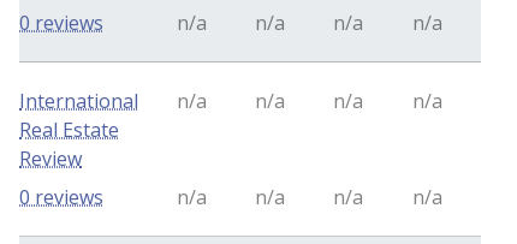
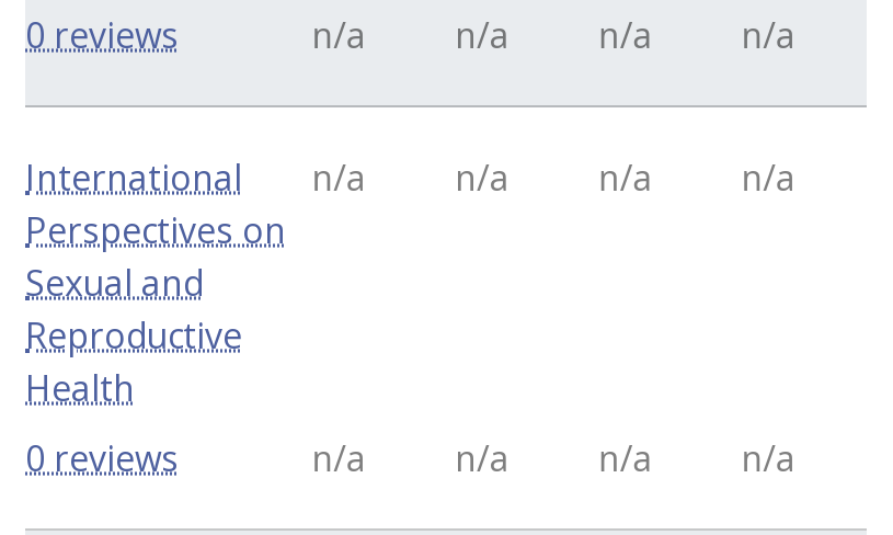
[19,117,119,172] Real Estate | Review -> [25,206,286,412] Perspectives on | Sexual and | Reproductive | Health

